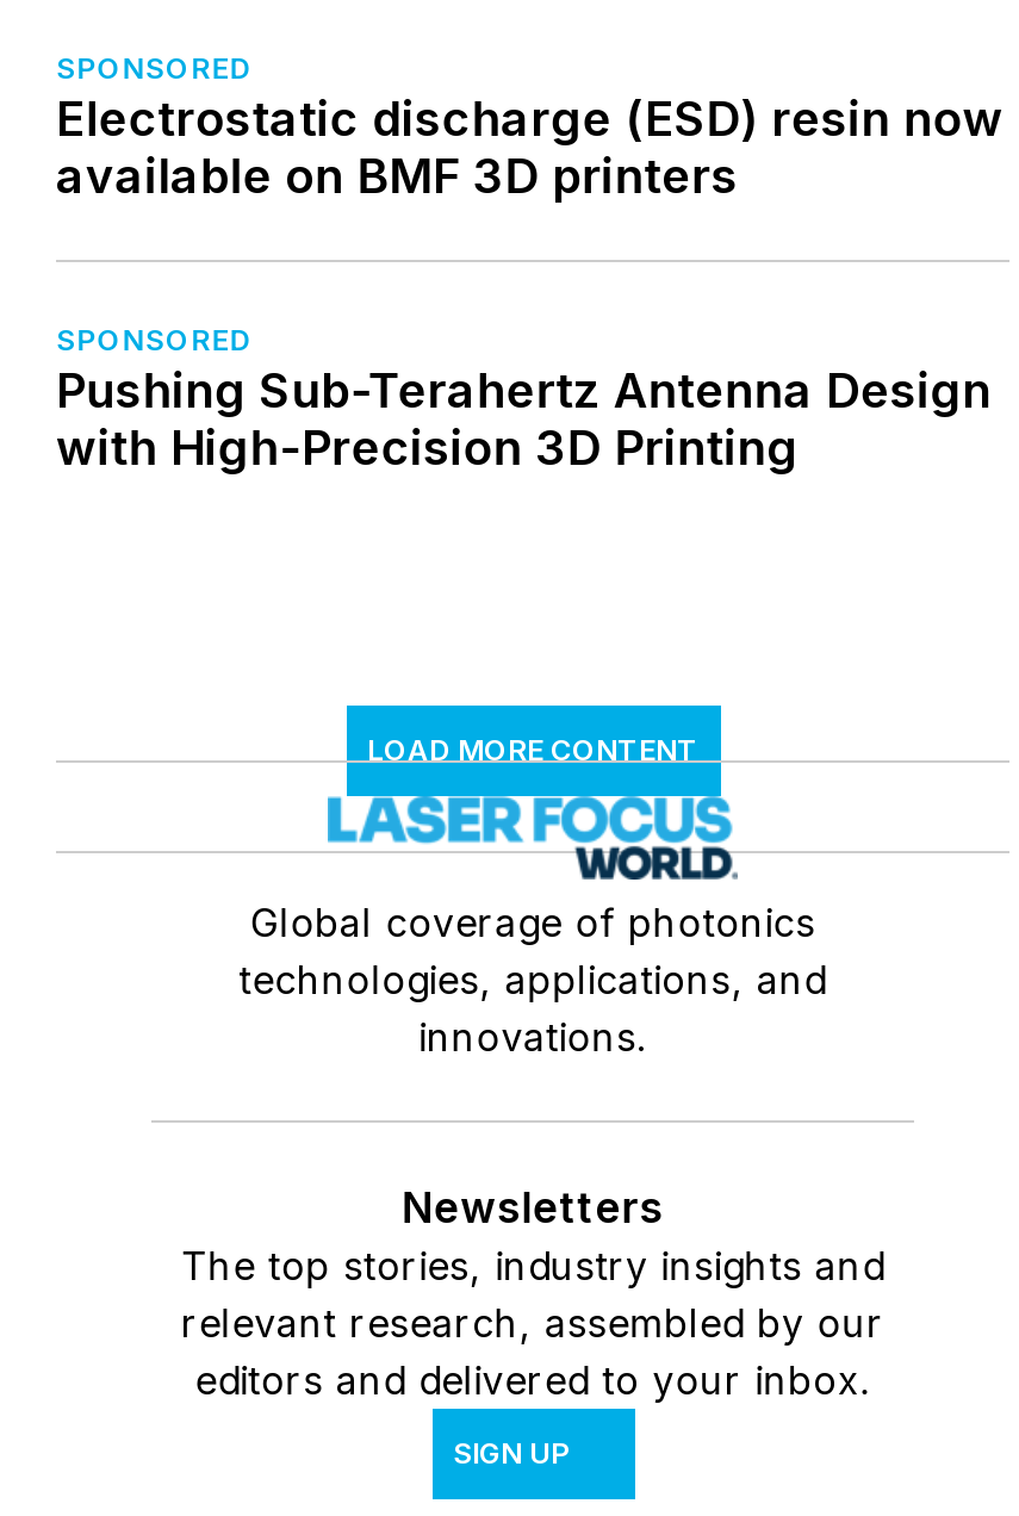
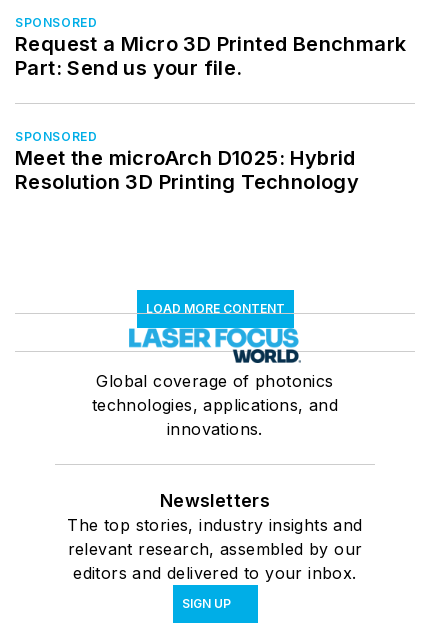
[56,89,1004,204] Electrostatic discharge (ESD) resin now | available on BMF 3D printers -> [15,31,406,79] Request a Micro 3D Printed Benchmark | Part: Send us your file.
[56,361,996,476] Pushing Sub-Terahertz Antenna Design | with High-Precision 3D Printing -> [15,145,359,193] Meet the microArch D1025: Hybrid | Resolution 3D Printing Technology

